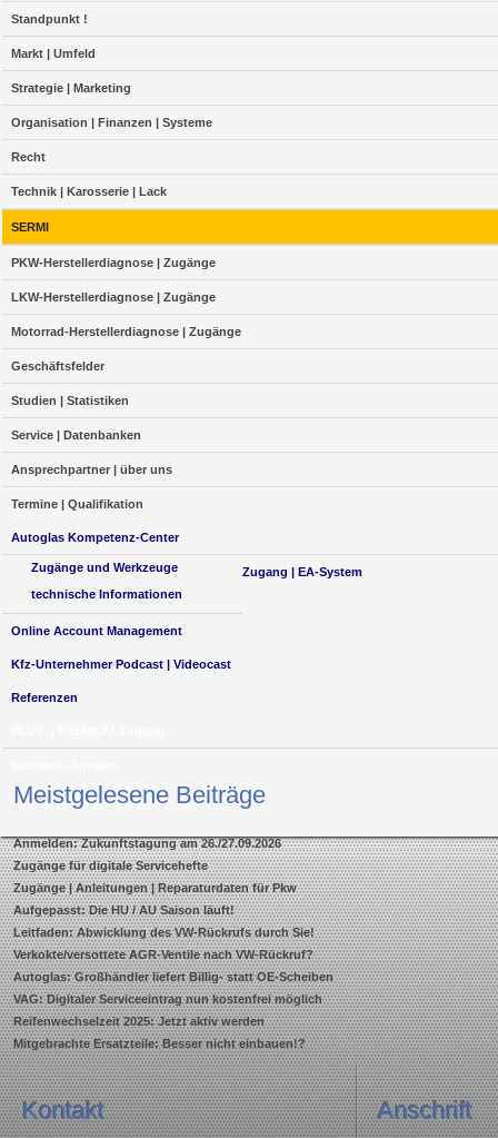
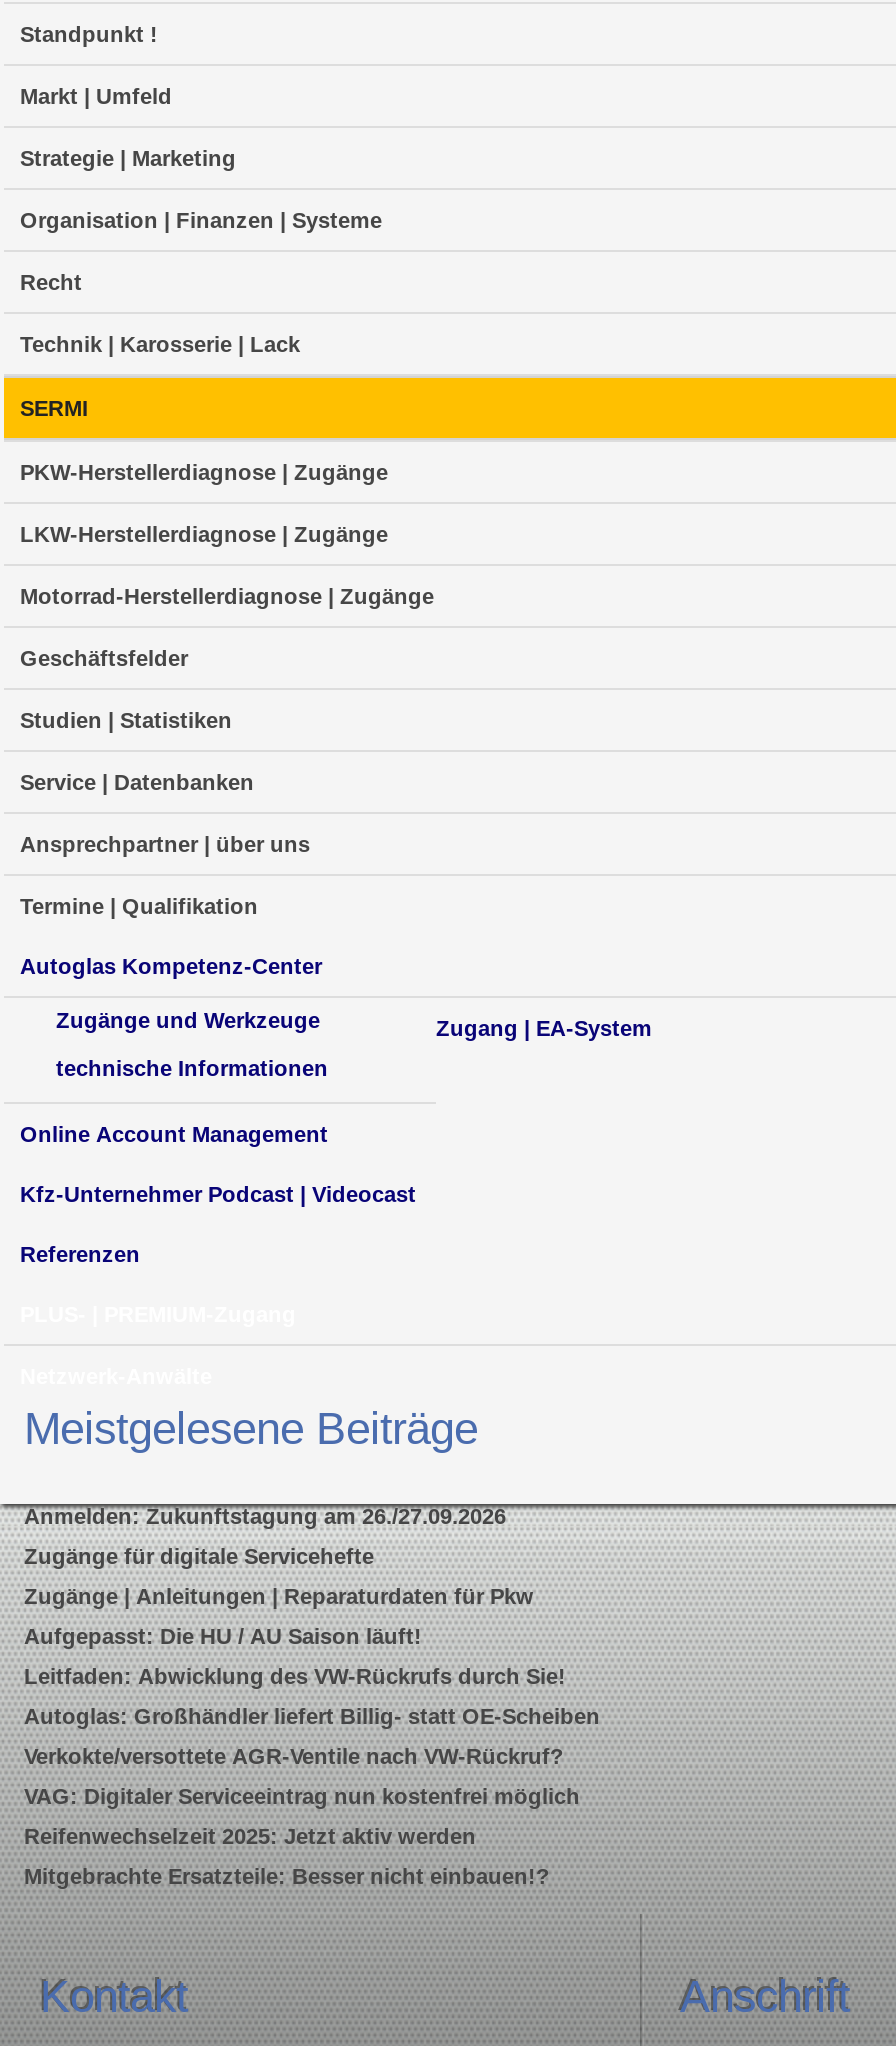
moved [13,948,313,961] -> [24,1745,564,1769]: Verkokte/versottete AGR-Ventile nach VW-Rückruf?
moved [13,970,333,984] -> [24,1705,600,1729]: Autoglas: Großhändler liefert Billig- statt OE-Scheiben

